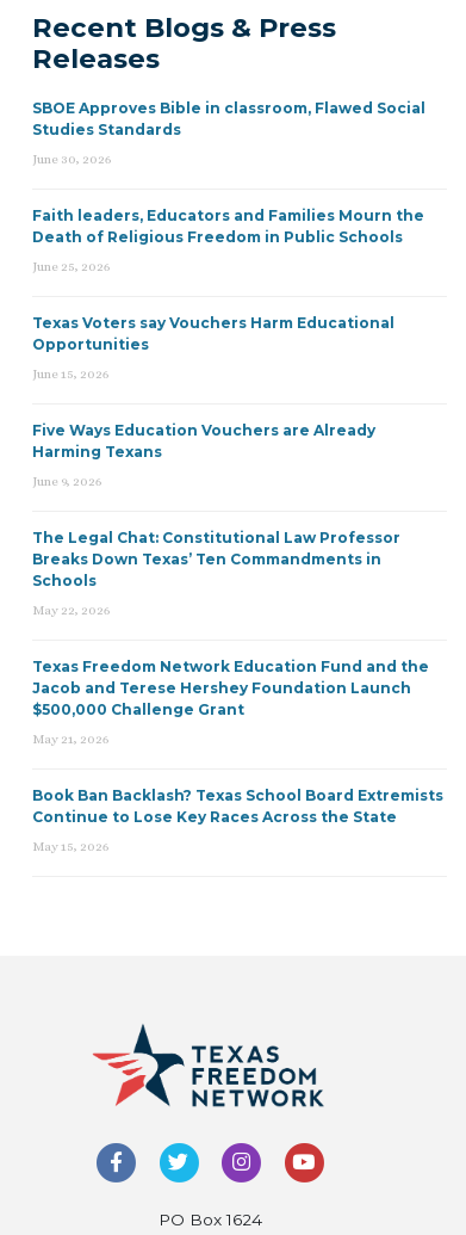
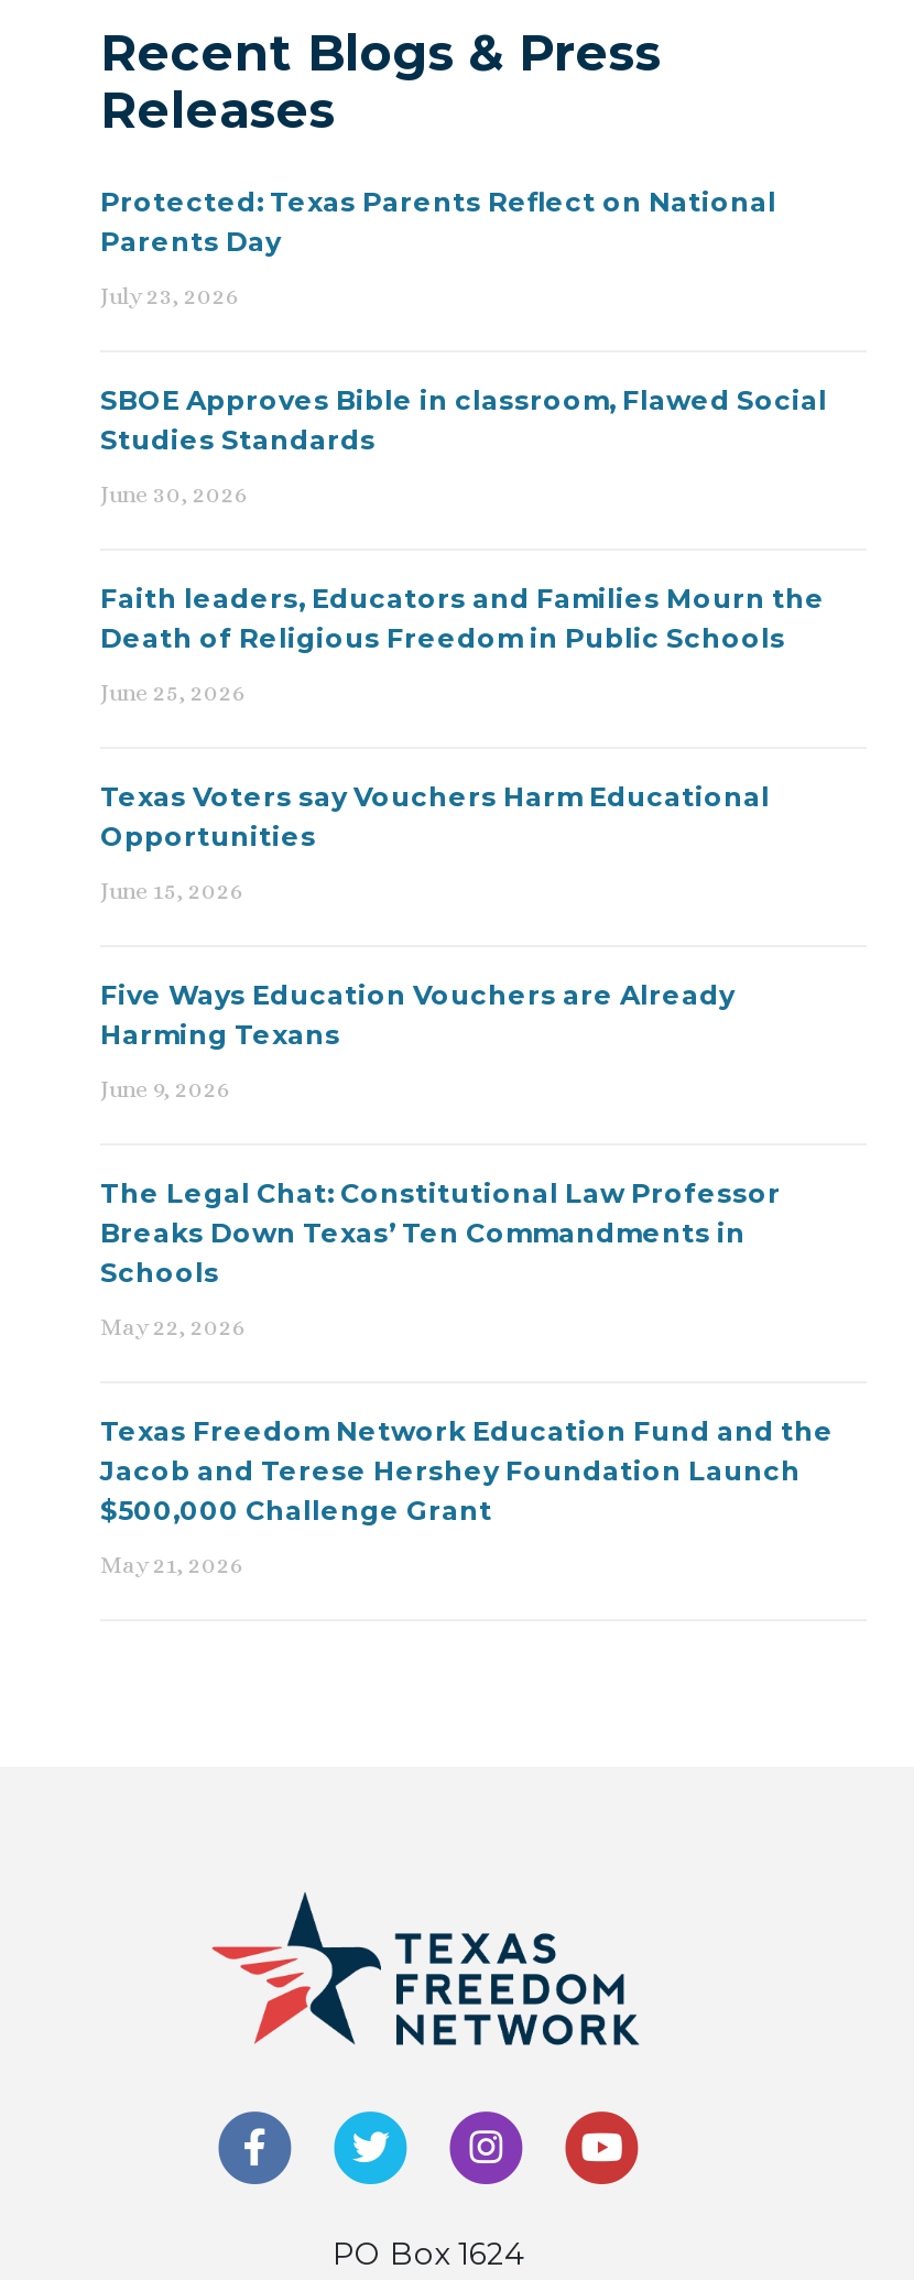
none -> [100,184,776,310] Protected: Texas Parents Reflect on National | Parents Day | July 23, 2026
moved [32,99,429,747] -> [100,383,834,1579]: SBOE Approves Bible in classroom, Flawed Social | Studies Standards | June 30, 2026 | ... | $500,000 Challenge Grant | May 21, 2026
[32,786,443,854] Book Ban Backlash? Texas School Board Extremists | Continue to Lose Key Races Across the State | May 15, 2026 -> none

